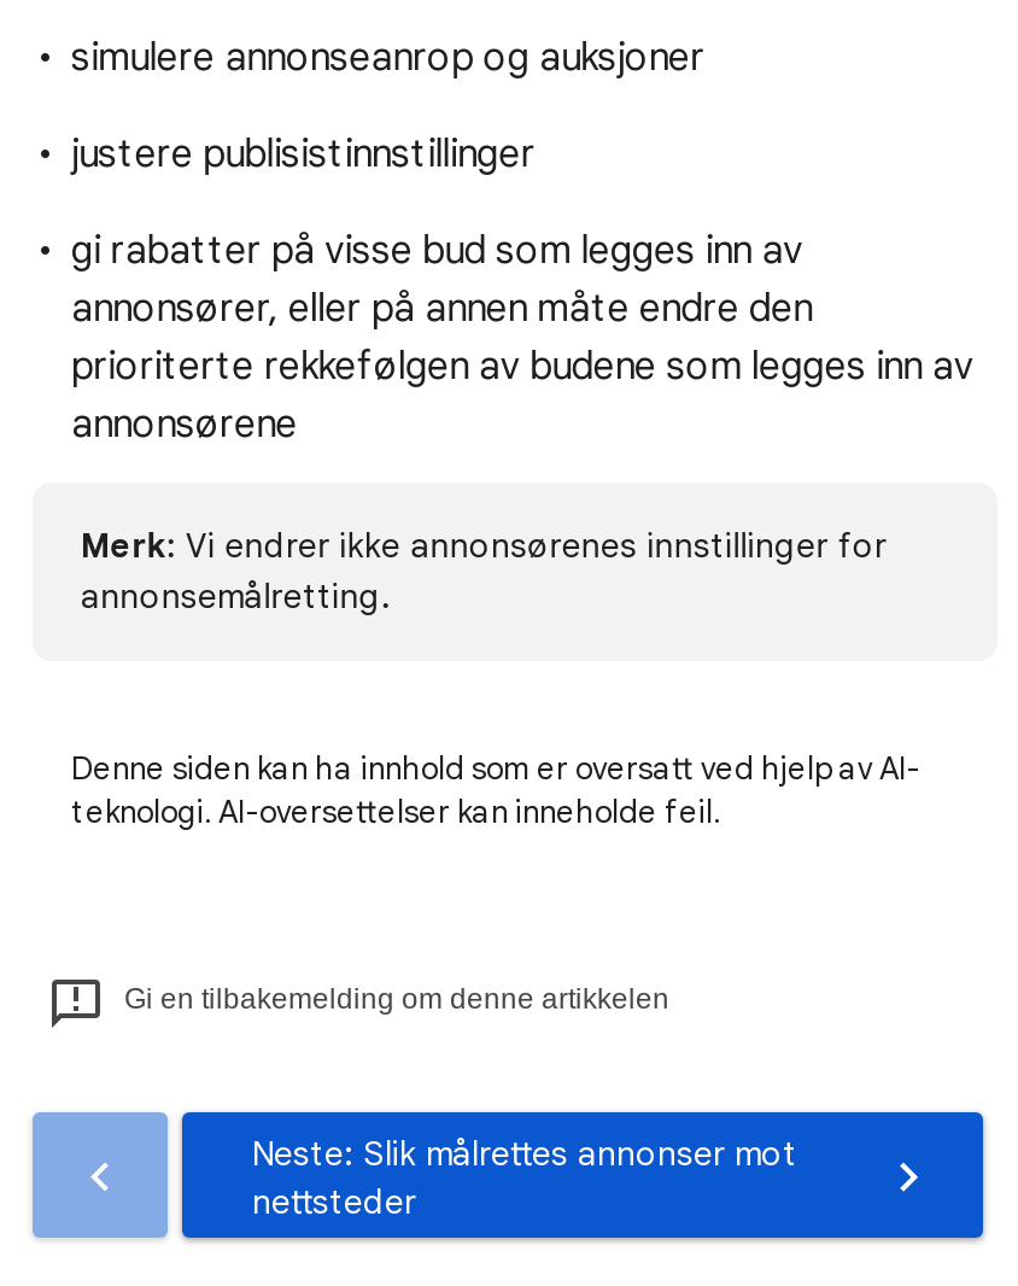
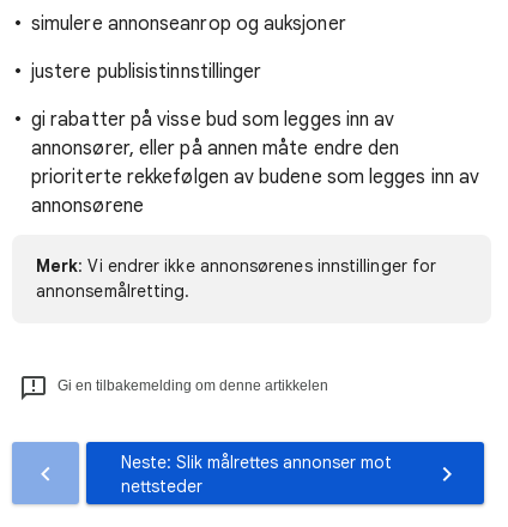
[71,748,920,832] Denne siden kan ha innhold som er oversatt ved hjelp av AI- | teknologi. AI-oversettelser kan inneholde feil. -> none

